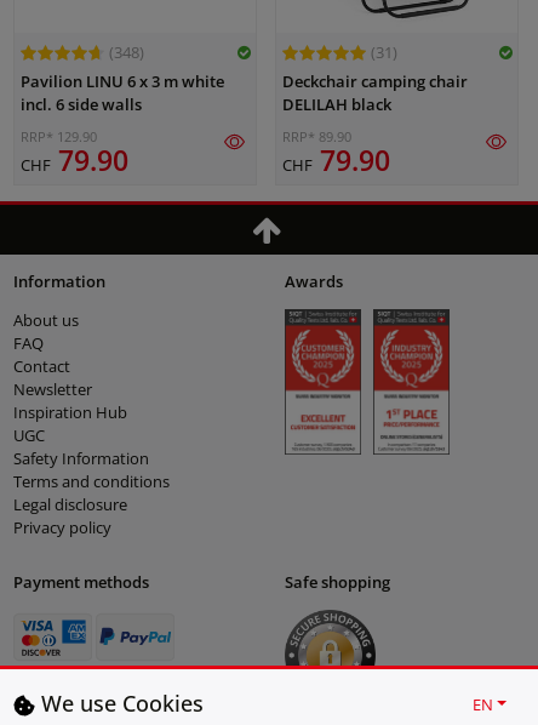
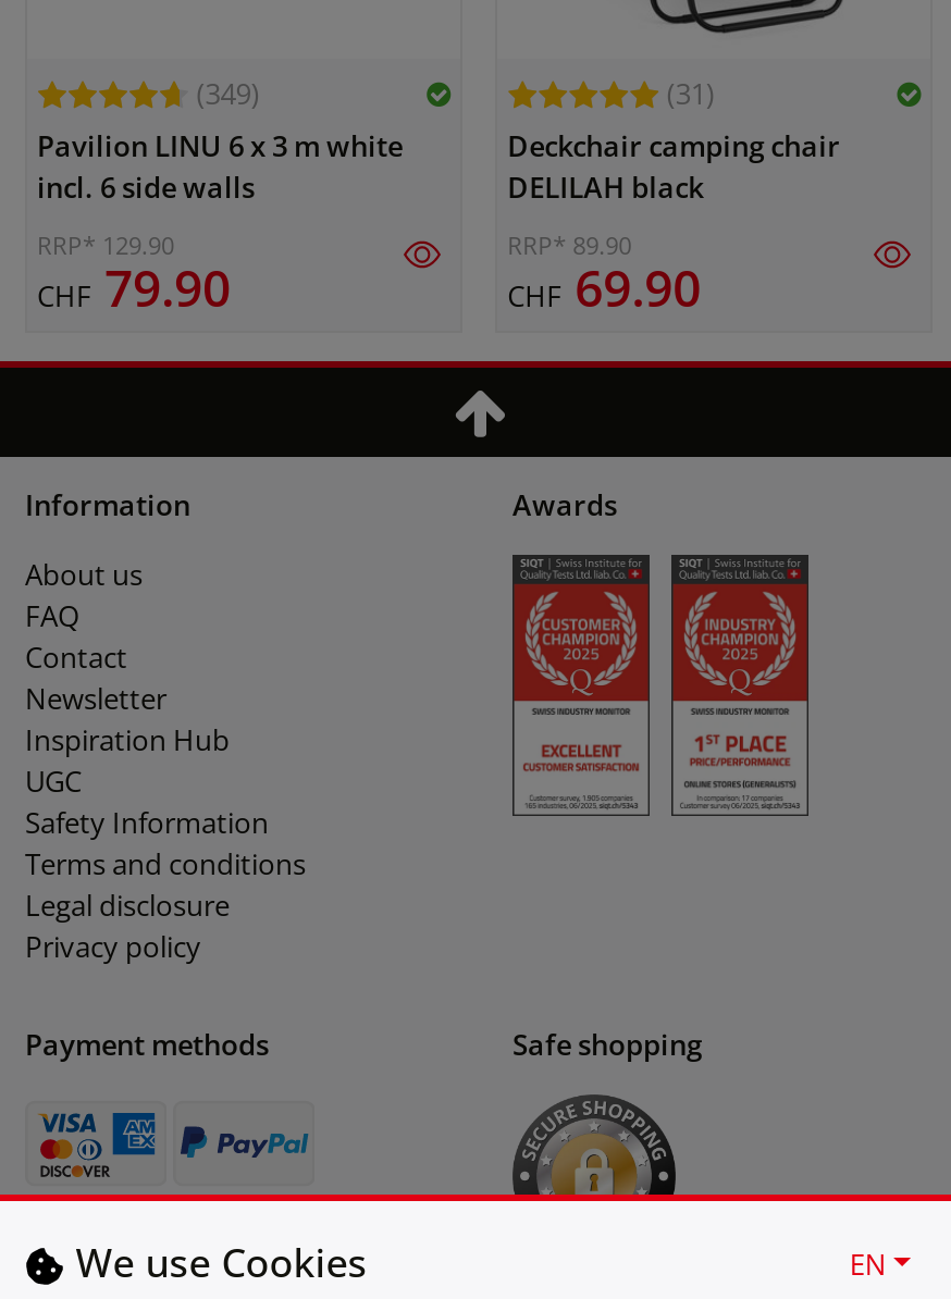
[109,42,144,63] (348) -> [197,75,260,114] (349)
[282,142,390,179] CHF 79.90 -> [507,254,701,322] CHF 69.90

